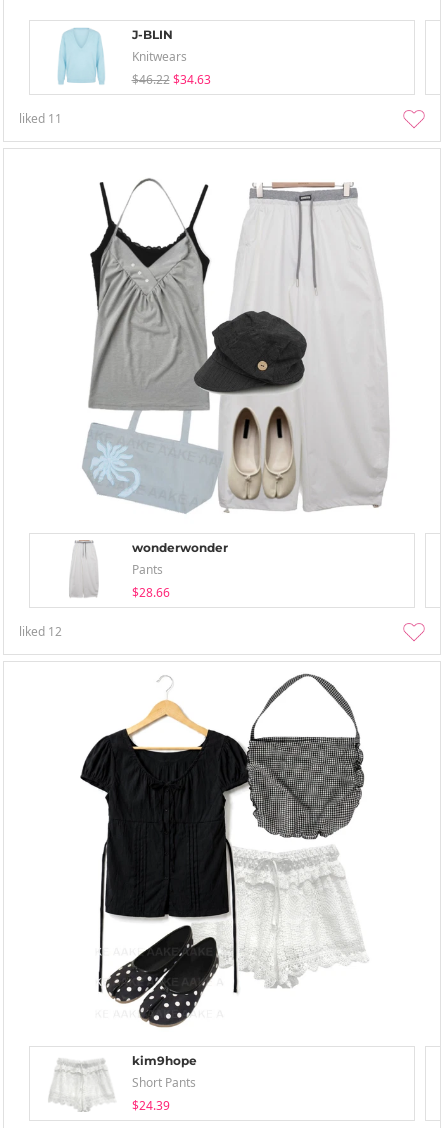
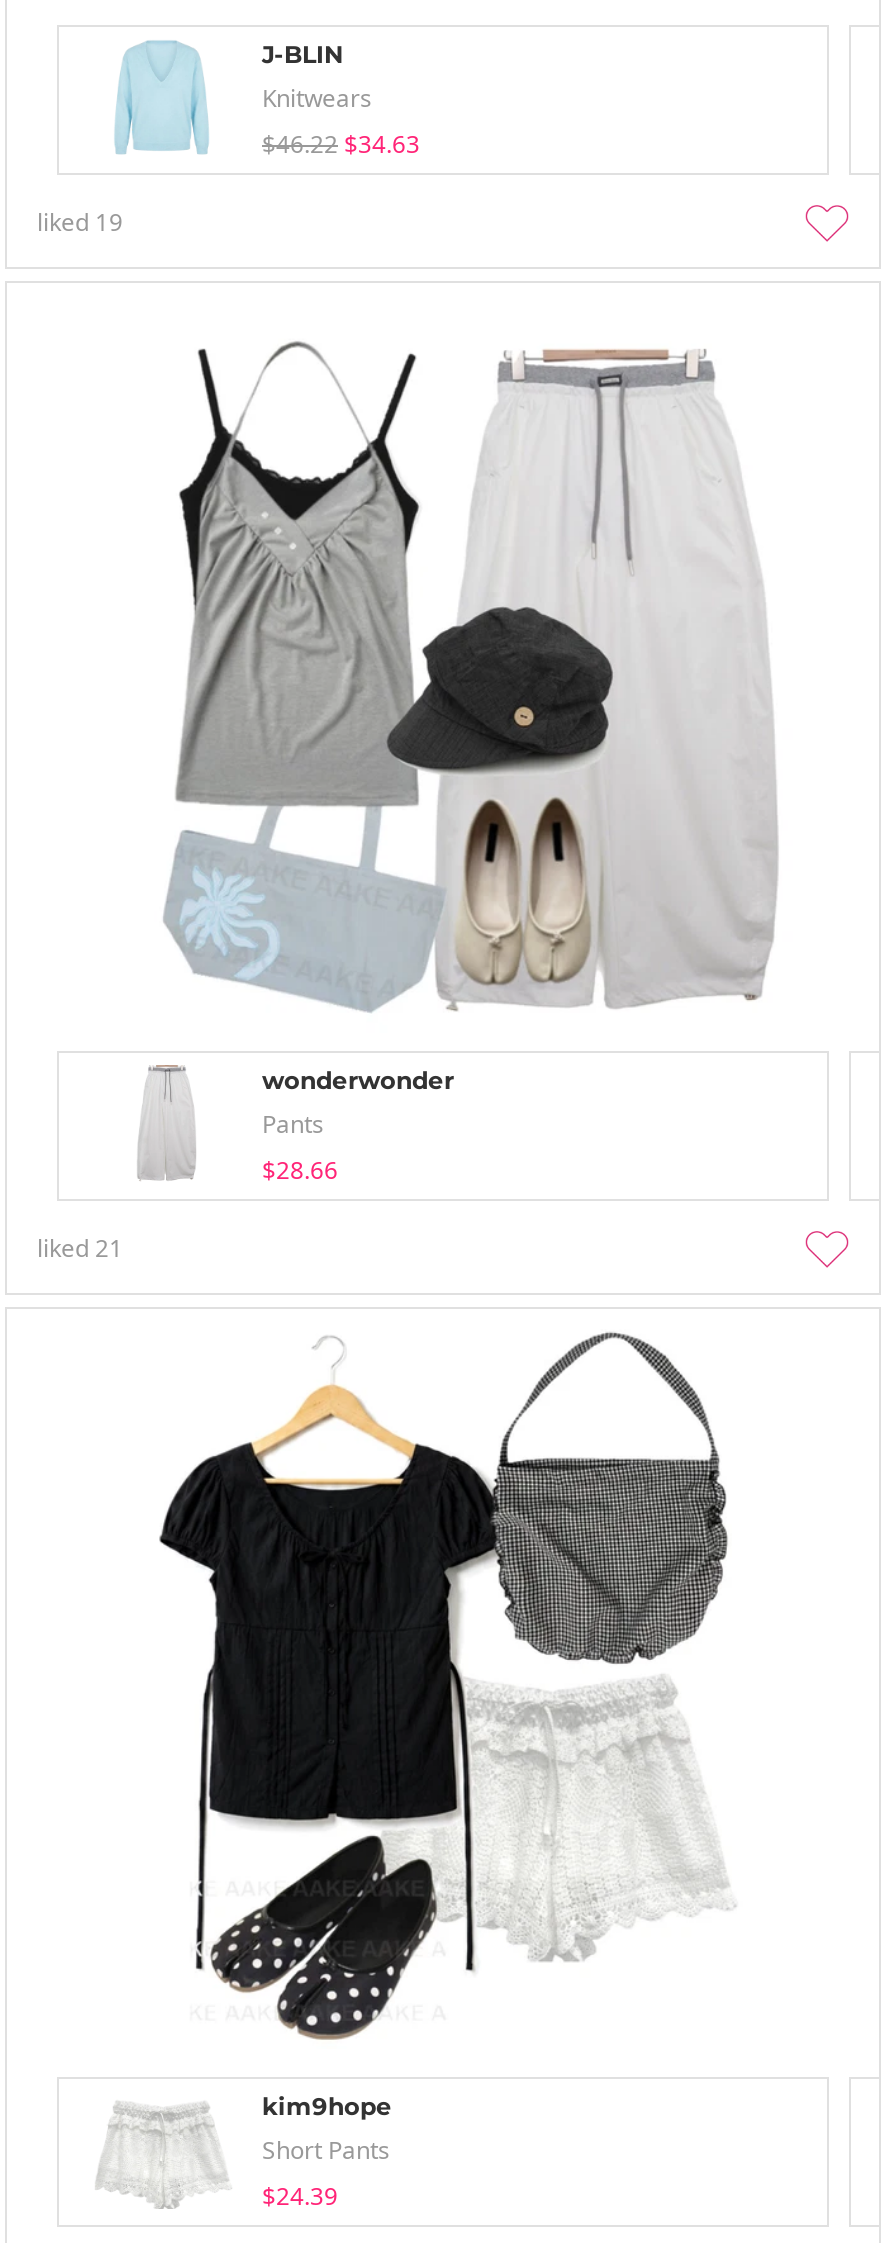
[19,110,62,127] liked 11 -> [37,205,123,239] liked 19
[19,623,62,640] liked 12 -> [37,1231,123,1265] liked 21

